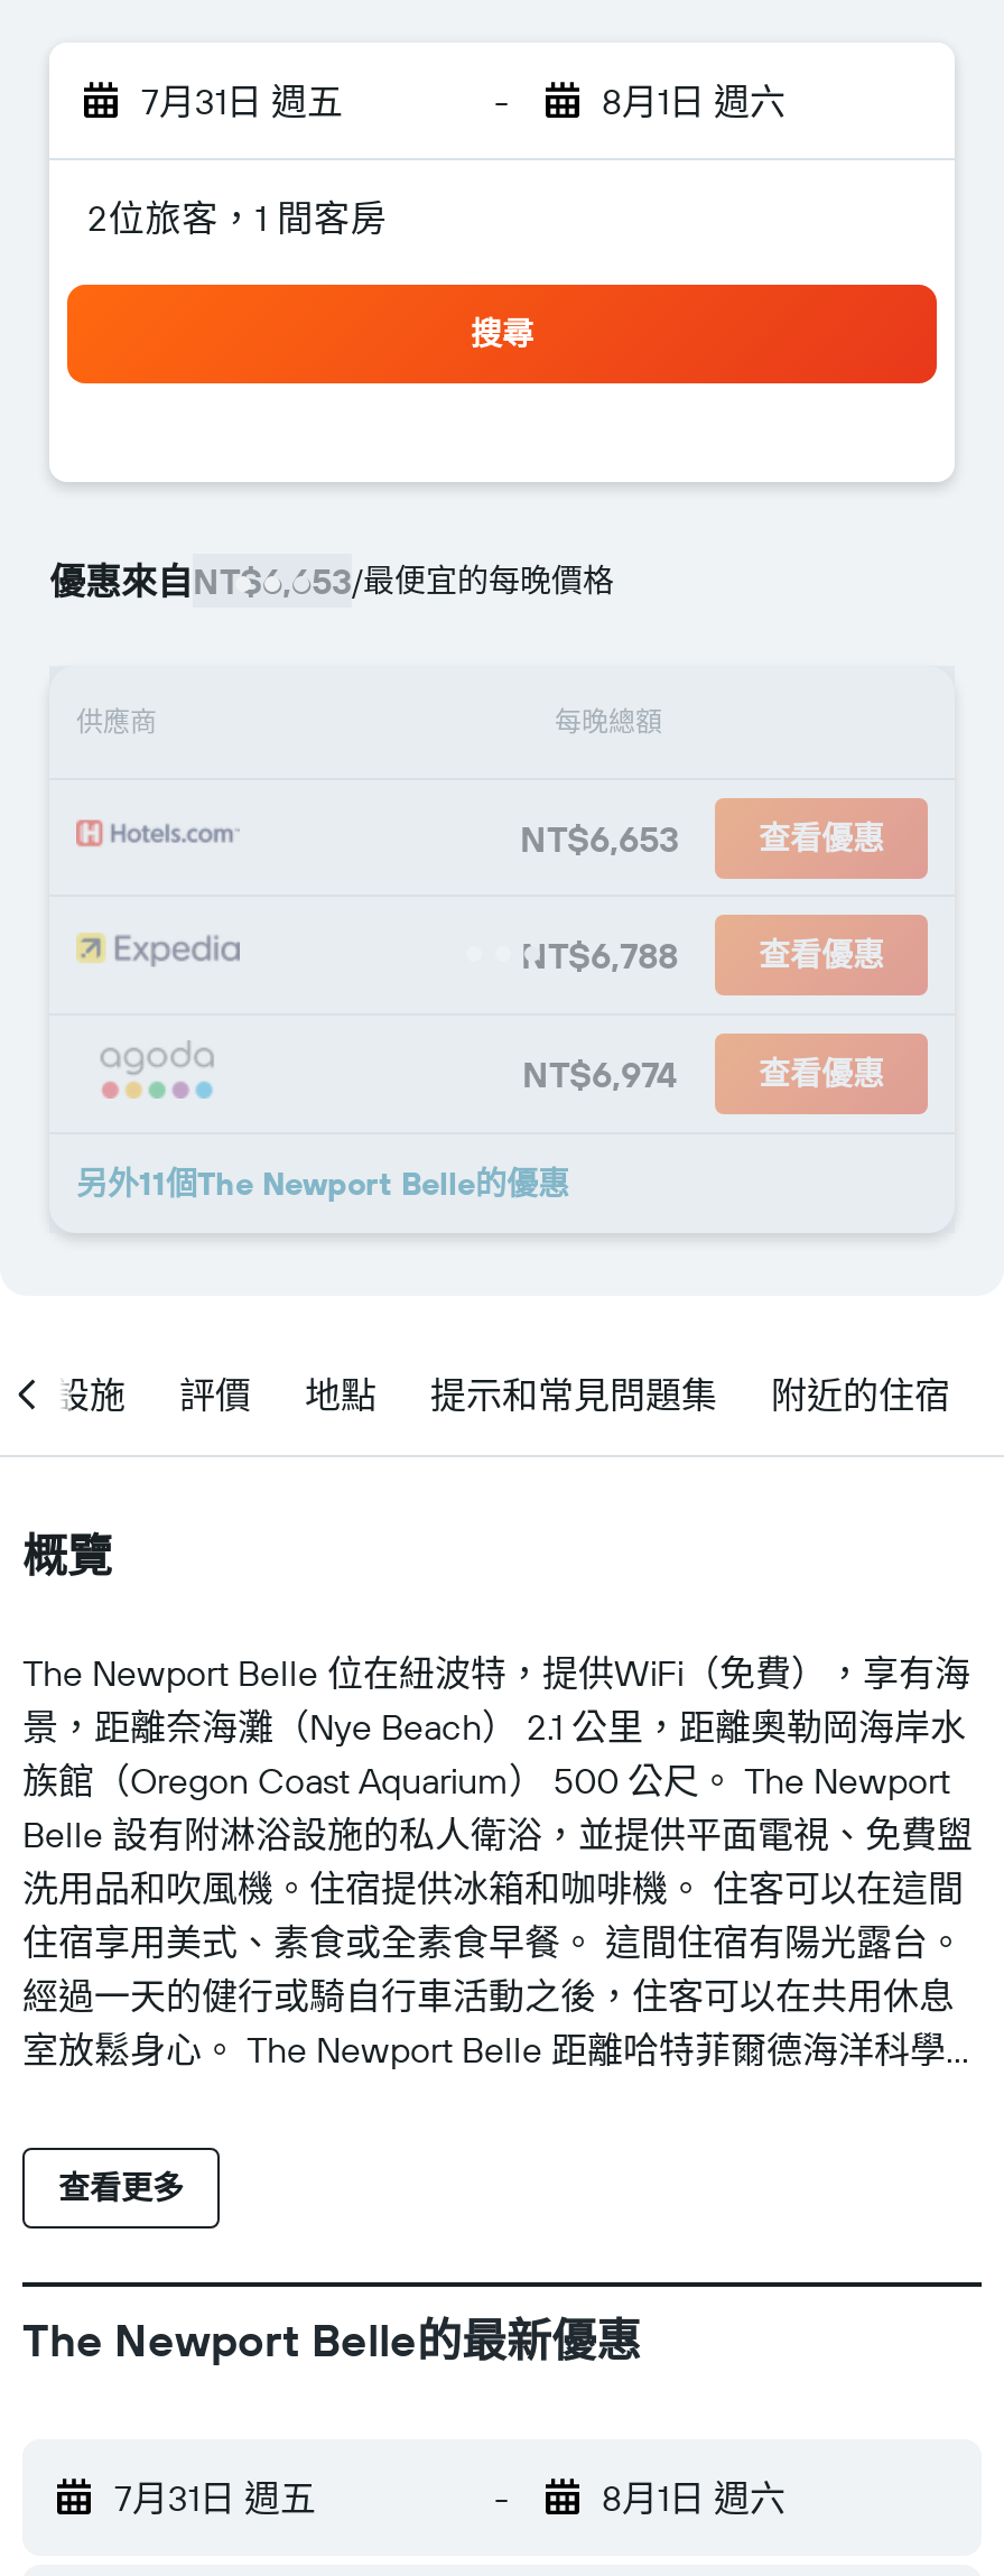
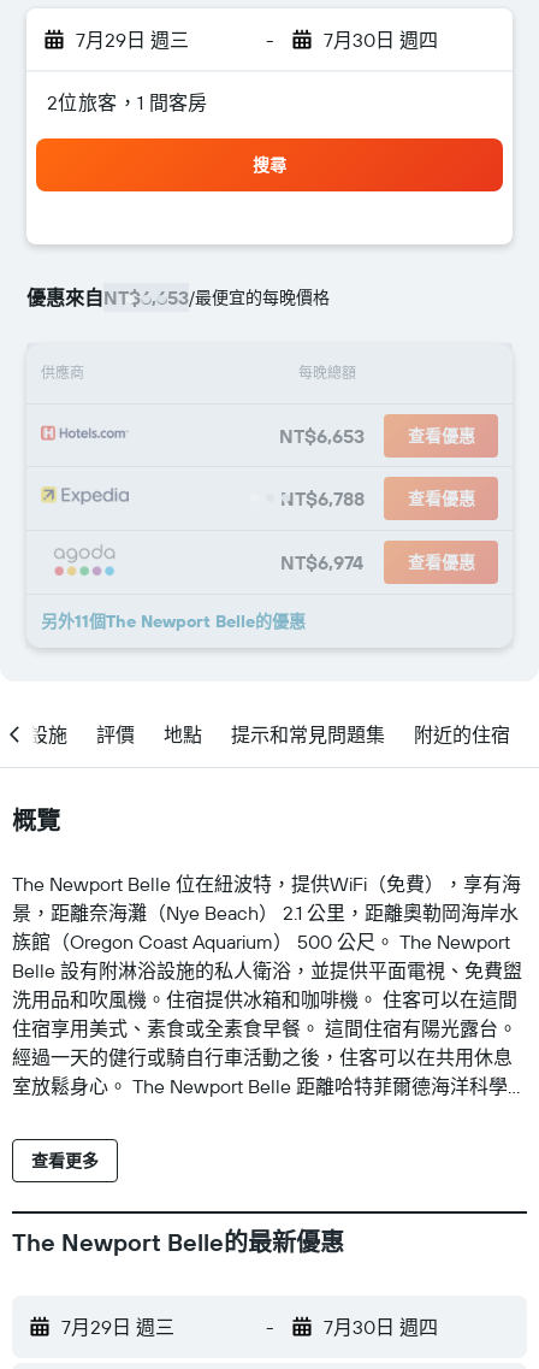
[141,78,343,123] 7月31日 週五 -> [76,28,189,52] 7月29日 週三
[602,78,785,123] 8月1日 週六 -> [323,28,437,52] 7月30日 週四
[114,2475,316,2520] 7月31日 週五 -> [61,1315,174,1339] 7月29日 週三
[602,2475,785,2520] 8月1日 週六 -> [323,1315,437,1339] 7月30日 週四

